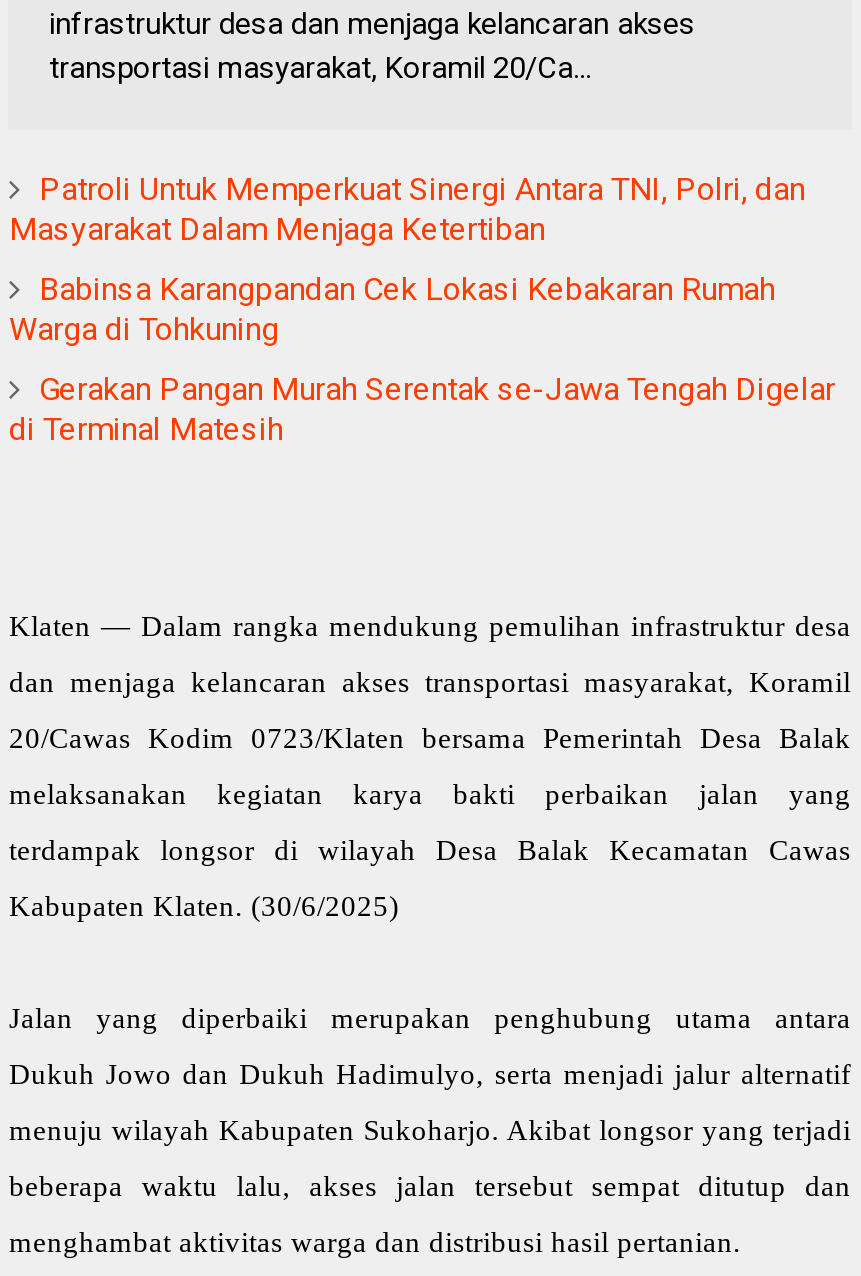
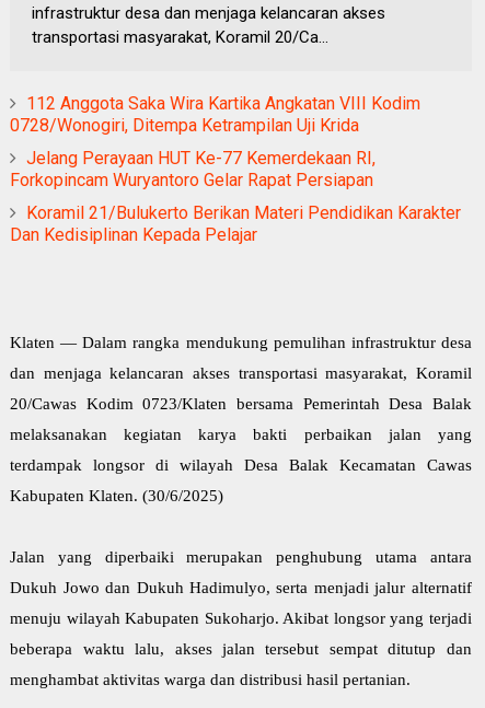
[9,170,805,248] Patroli Untuk Memperkuat Sinergi Antara TNI, Polri, dan | Masyarakat Dalam Menjaga Ketertiban -> [10,93,421,135] 112 Anggota Saka Wira Kartika Angkatan VIII Kodim | 0728/Wonogiri, Ditempa Ketrampilan Uji Krida
[9,270,775,348] Babinsa Karangpandan Cek Lokasi Kebakaran Rumah | Warga di Tohkuning -> [10,148,376,190] Jelang Perayaan HUT Ke-77 Kemerdekaan RI, | Forkopincam Wuryantoro Gelar Rapat Persiapan
[9,370,835,448] Gerakan Pangan Murah Serentak se-Jawa Tengah Digelar | di Terminal Matesih -> [10,202,461,245] Koramil 21/Bulukerto Berikan Materi Pendidikan Karakter | Dan Kedisiplinan Kepada Pelajar

